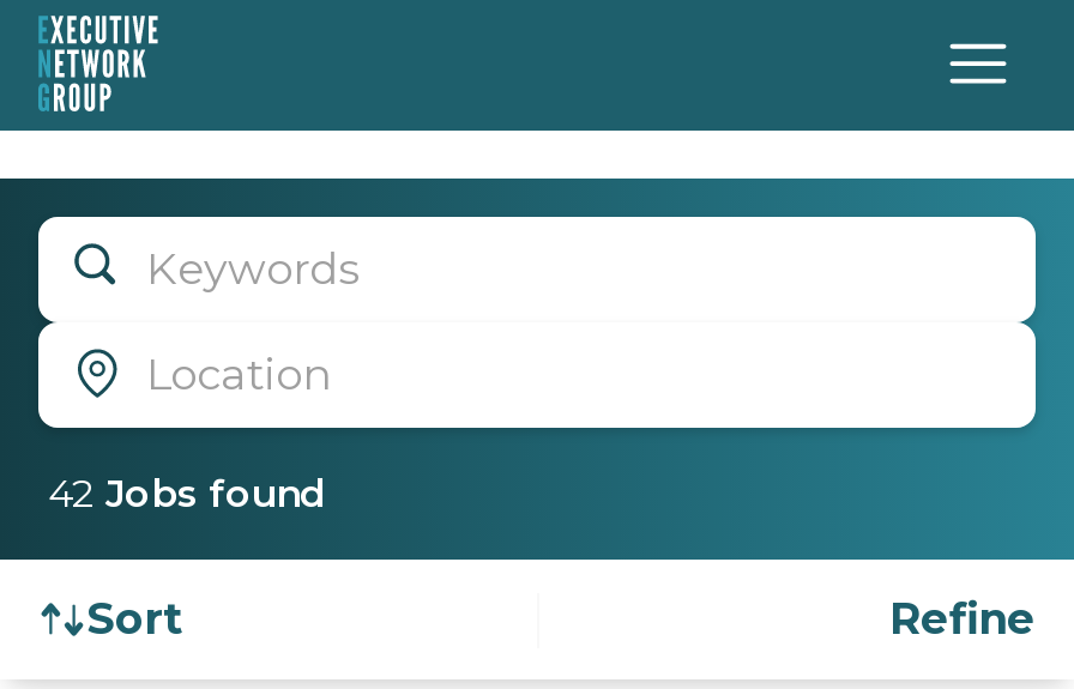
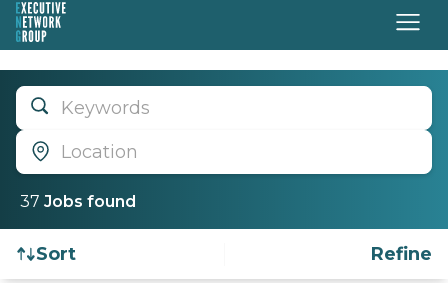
[48,471,326,516] 42 Jobs found -> [20,192,136,211] 37 Jobs found

